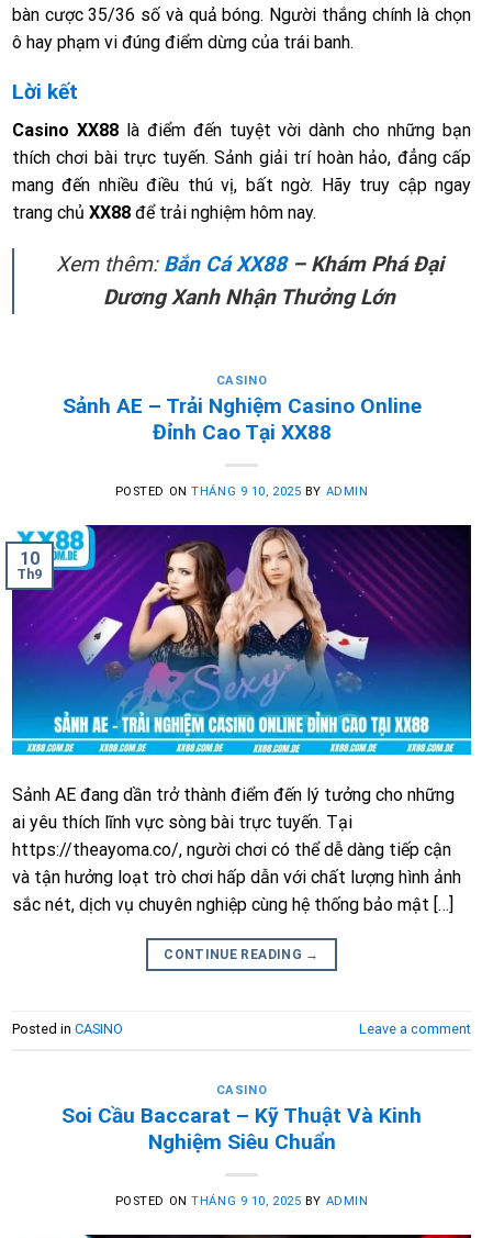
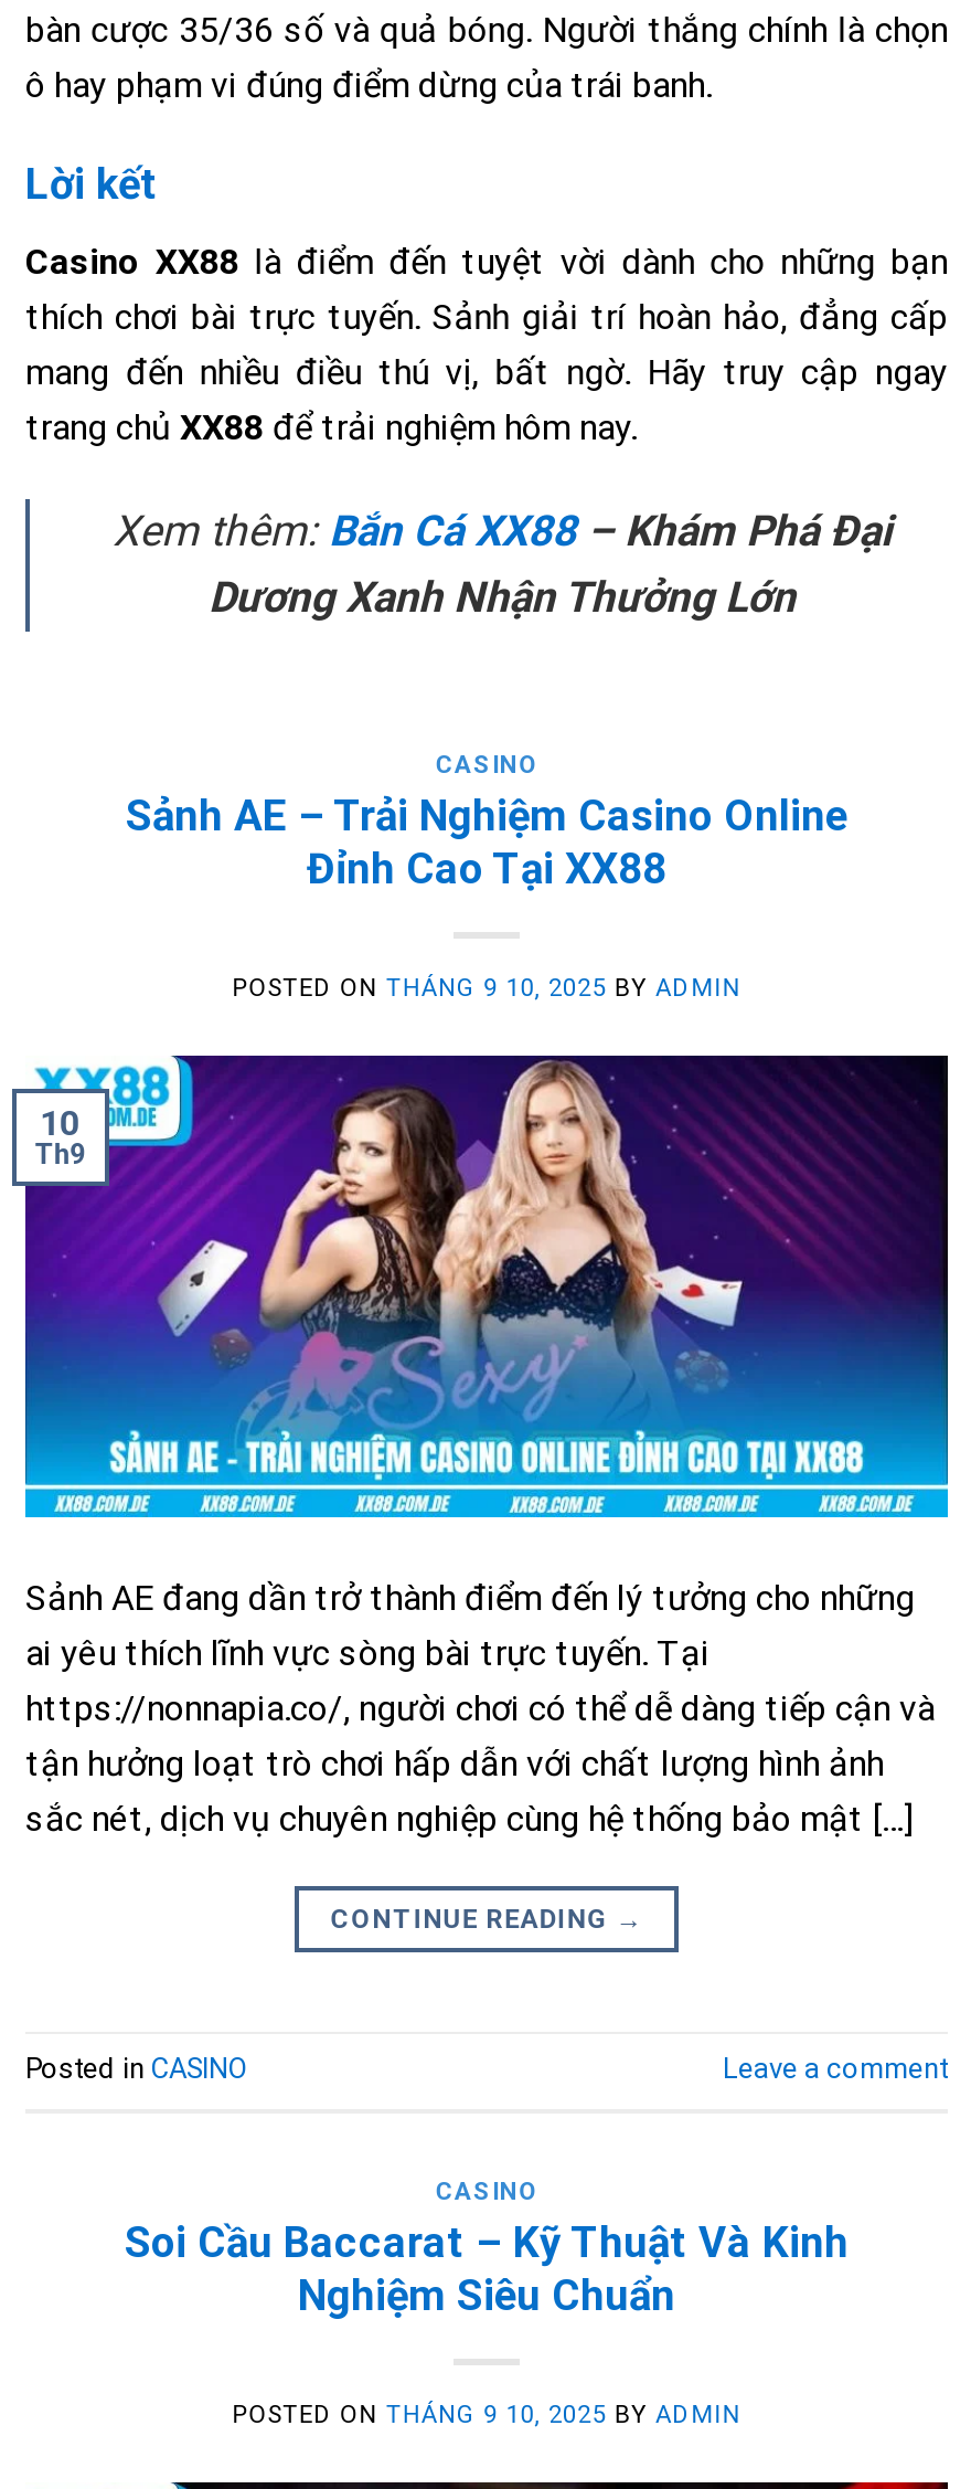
[12,839,461,887] https://theayoma.co/, người chơi có thể dễ dàng tiếp cận | và tận hưởng loạt trò chơi hấp dẫn với chất lượng hình ảnh -> [25,1687,935,1784] https://nonnapia.co/, người chơi có thể dễ dàng tiếp cận và | tận hưởng loạt trò chơi hấp dẫn với chất lượng hình ảnh

